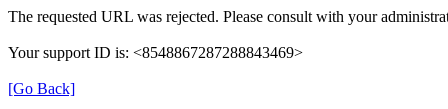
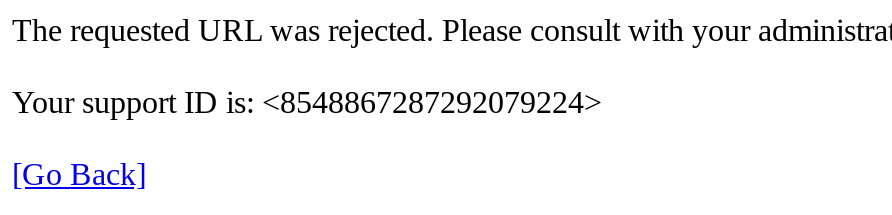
[8,44,303,61] Your support ID is: <8548867287288843469> -> [12,85,602,119] Your support ID is: <8548867287292079224>

